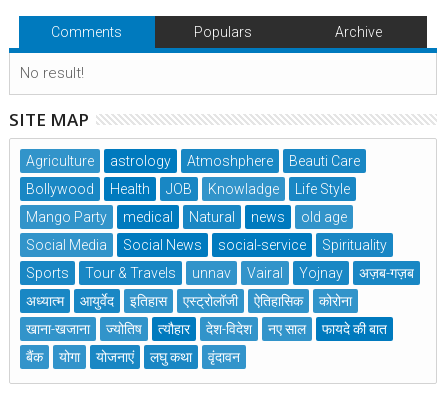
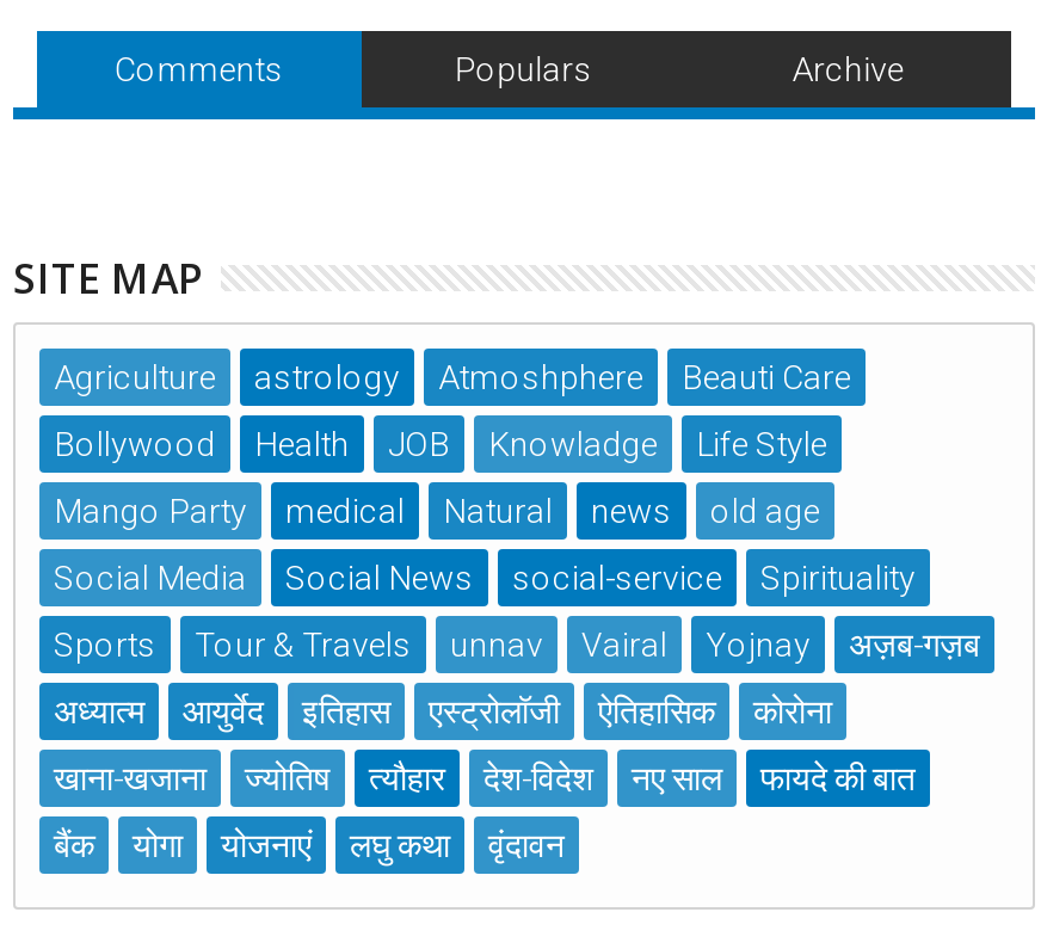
[20,64,84,82] No result! -> none

